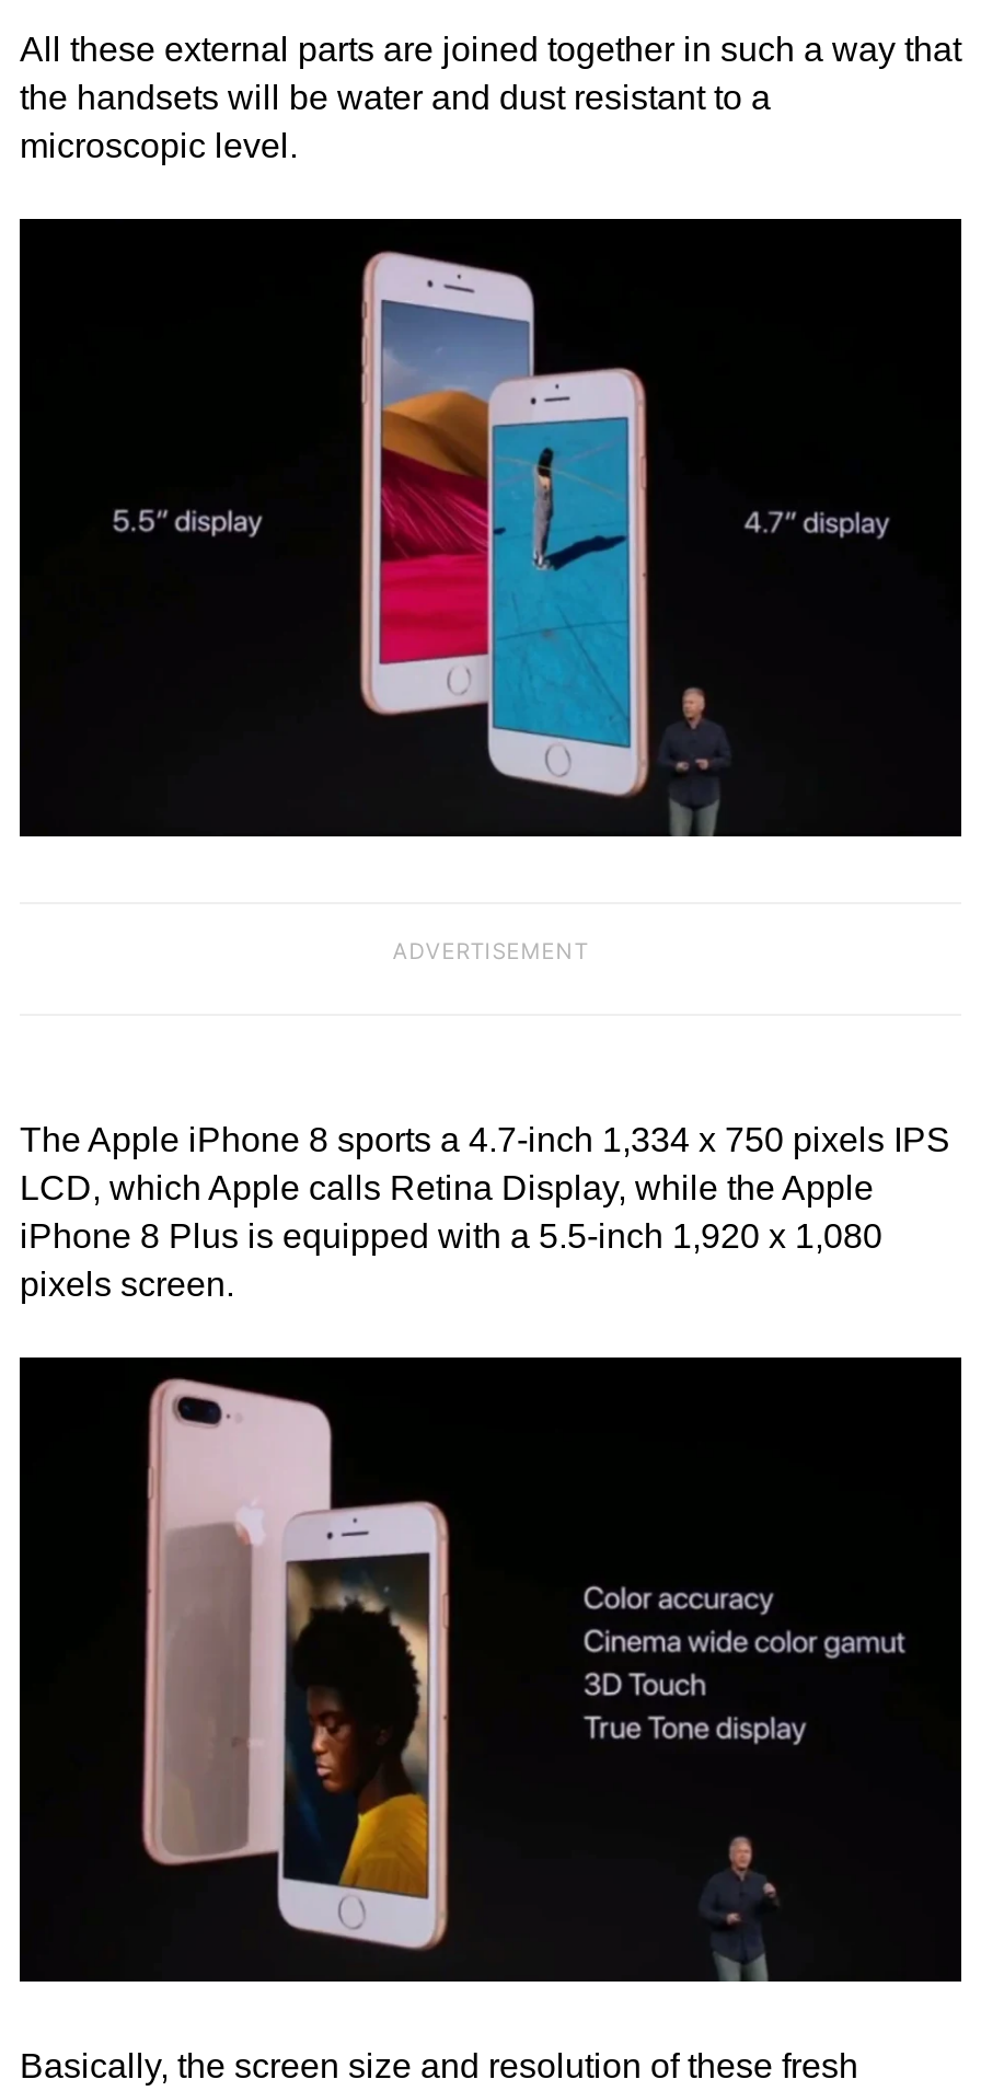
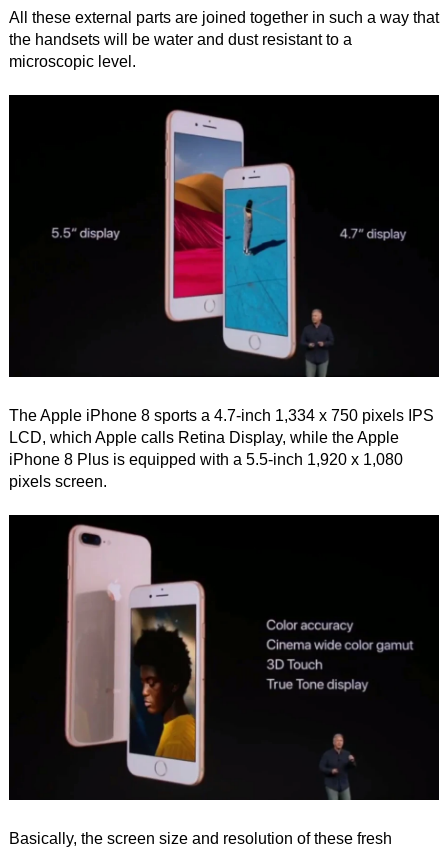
[392,936,588,962] ADVERTISEMENT -> none

